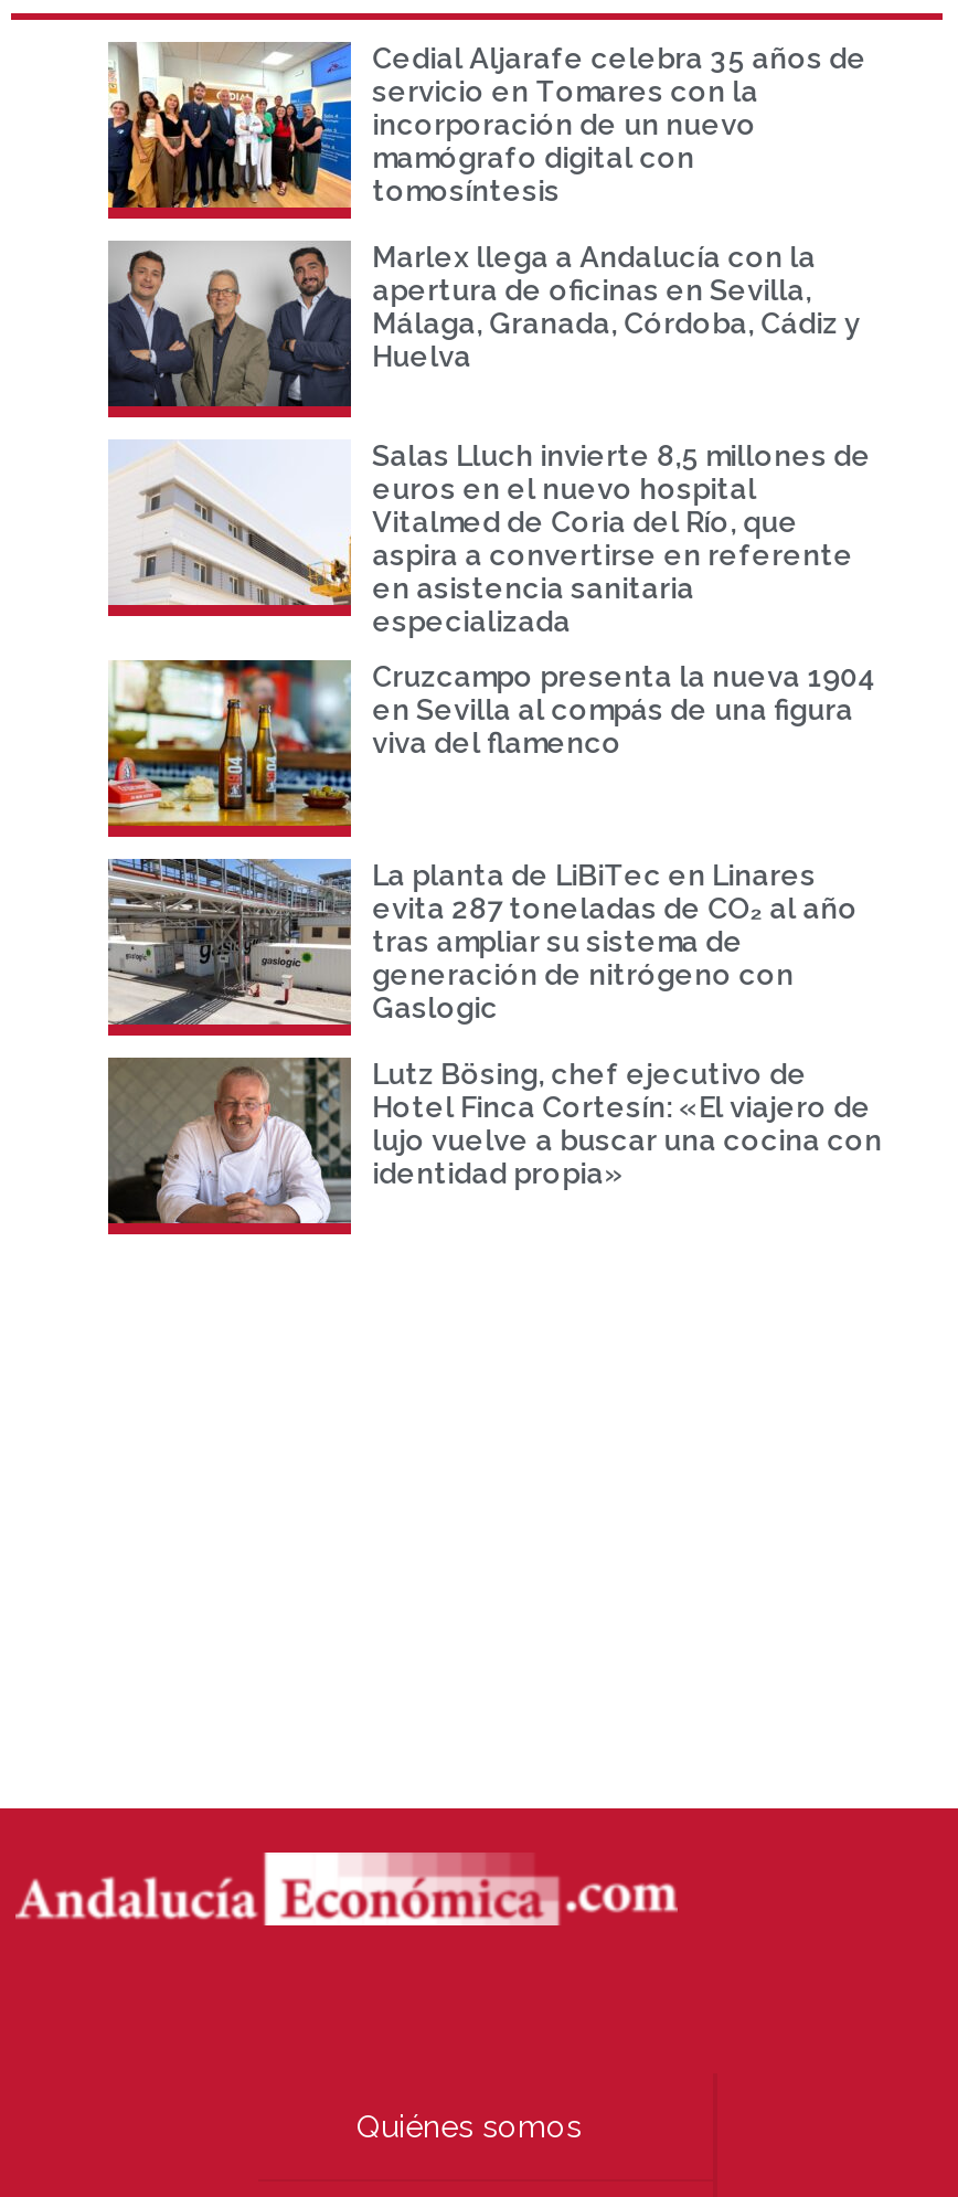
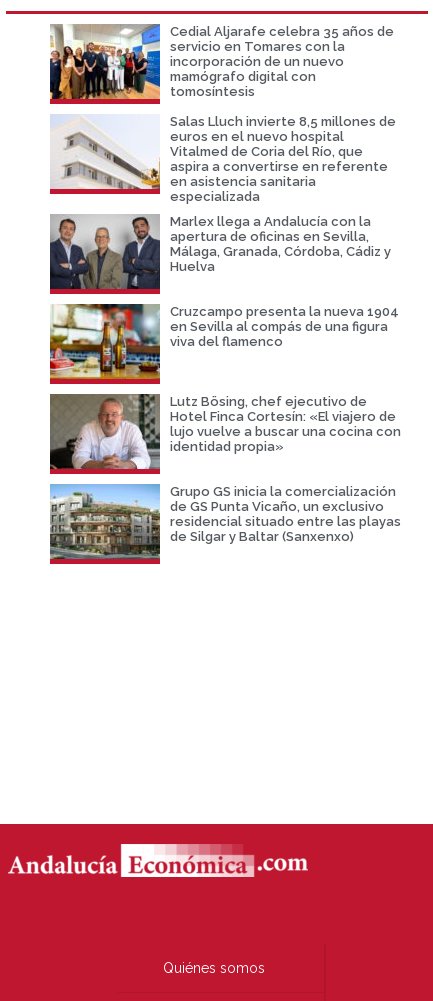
moved [106,240,860,408] -> [49,213,391,290]: [image] | Marlex llega a Andalucía con la | apertura de oficinas en Sevilla, | Málaga, Granada, Córdoba, Cádiz y | Huelva
moved [113,438,871,637] -> [52,113,396,203]: [image] | Salas Lluch invierte 8,5 millones de | euros en el nuevo hospital | Vitalmed de Coria del Río, que | aspira a convertirse en referente | en asistencia sanitaria | especializada
[108,857,858,1027] [image] | La planta de LiBiTec en Linares | evita 287 toneladas de CO₂ al año | tras ampliar su sistema de | generación de nitrógeno con | Gaslogic -> none
moved [108,1053,882,1225] -> [50,392,401,470]: [image] | Lutz Bösing, chef ejecutivo de | Hotel Finca Cortesín: «El viajero de | lujo vuelve a buscar una cocina con | identidad propia»
none -> [49,483,401,560] [image] | Grupo GS inicia la comercialización | de GS Punta Vicaño, un exclusivo | residencial situado entre las playas | de Silgar y Baltar (Sanxenxo)

